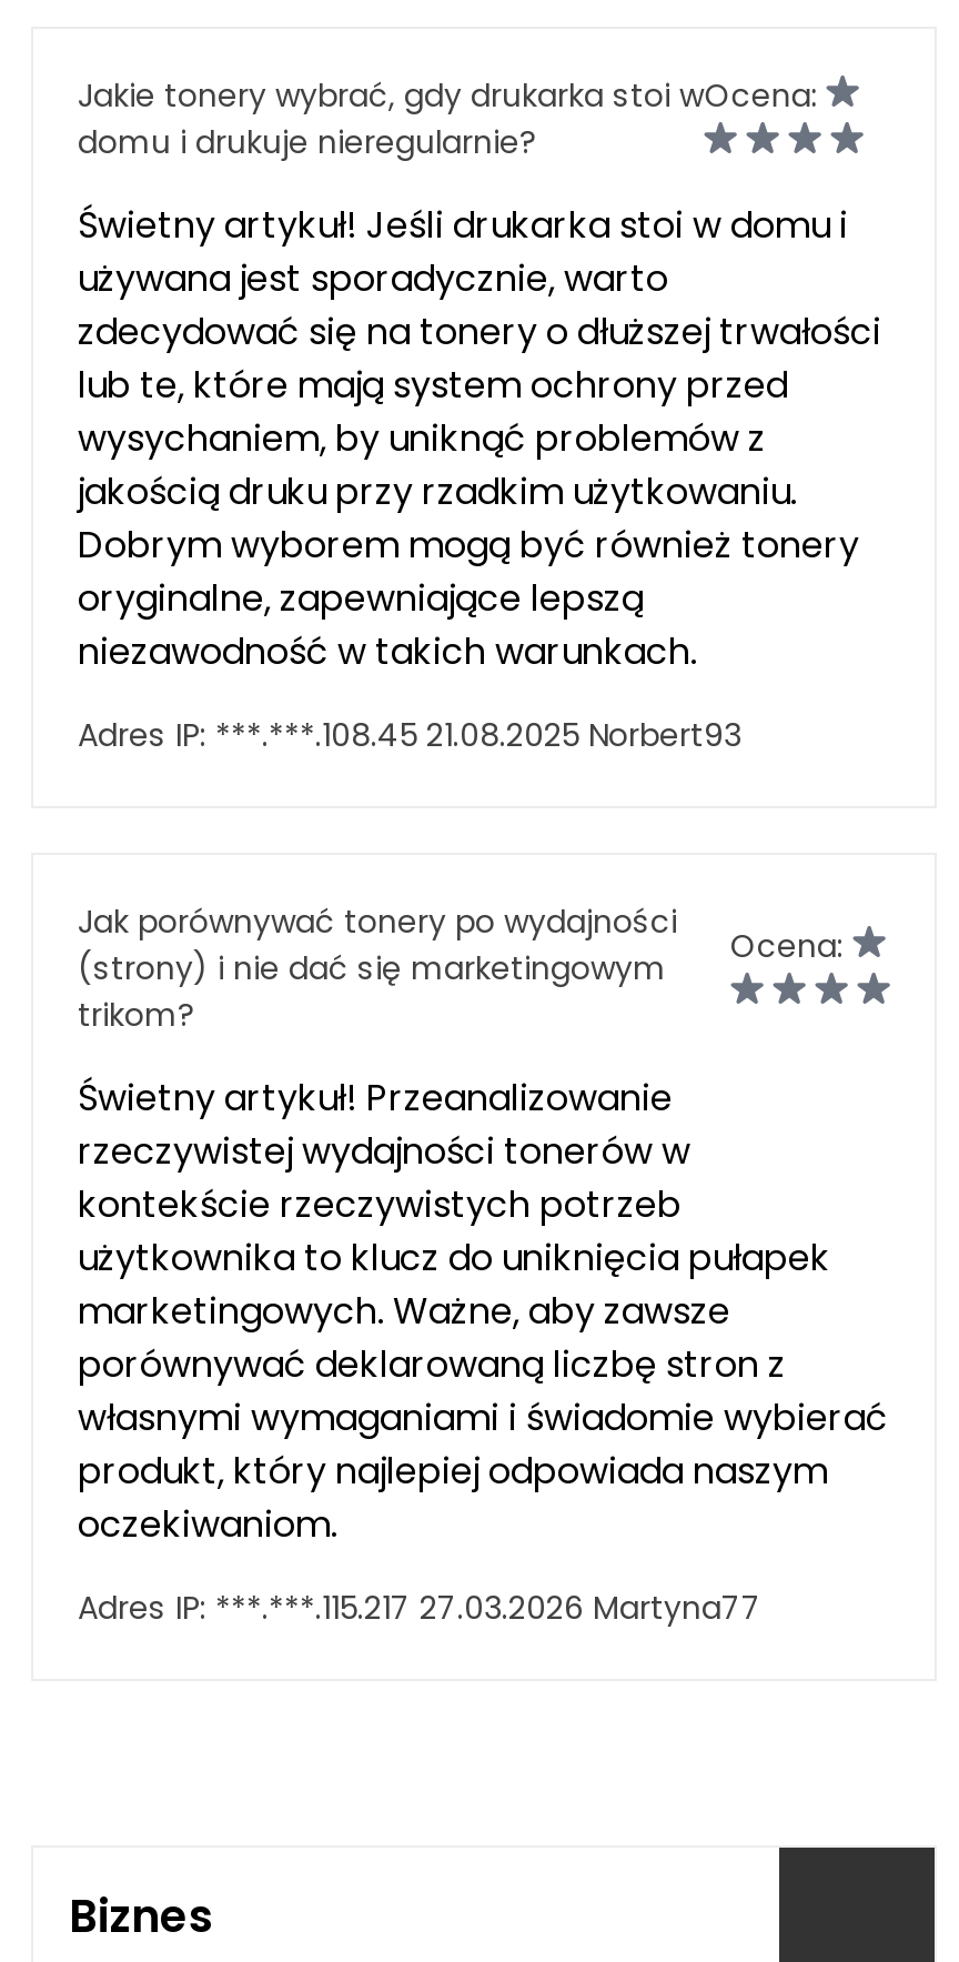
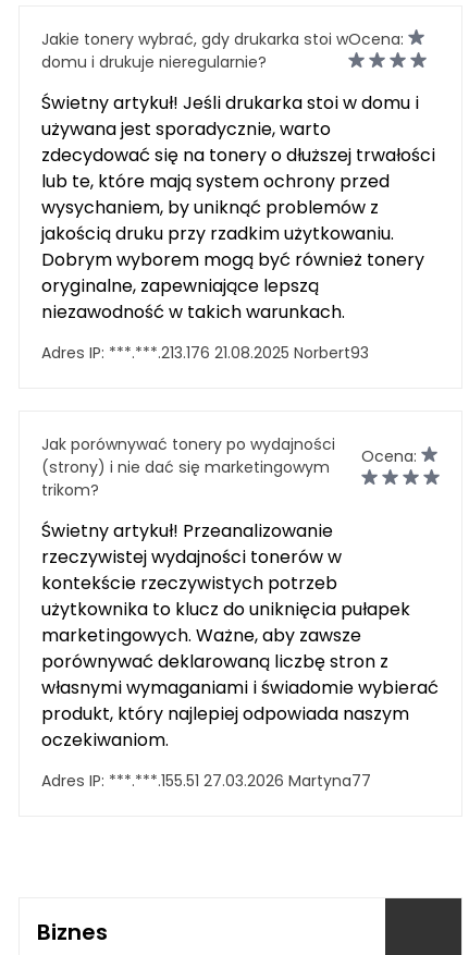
[78,713,741,757] Adres IP: ***.***.108.45 21.08.2025 Norbert93 -> [41,342,369,364] Adres IP: ***.***.213.176 21.08.2025 Norbert93
[78,1586,761,1630] Adres IP: ***.***.115.217 27.03.2026 Martyna77 -> [41,770,371,792] Adres IP: ***.***.155.51 27.03.2026 Martyna77

